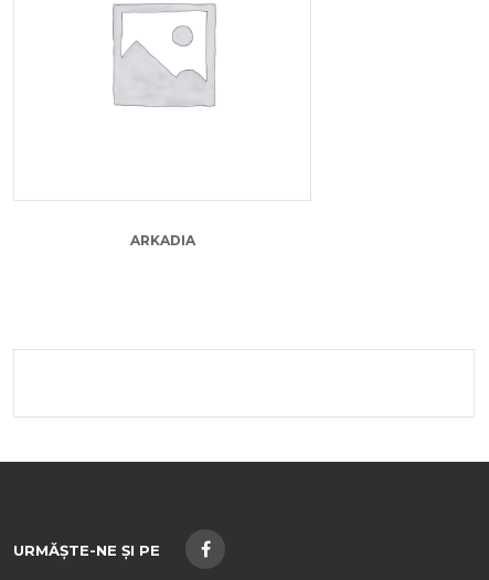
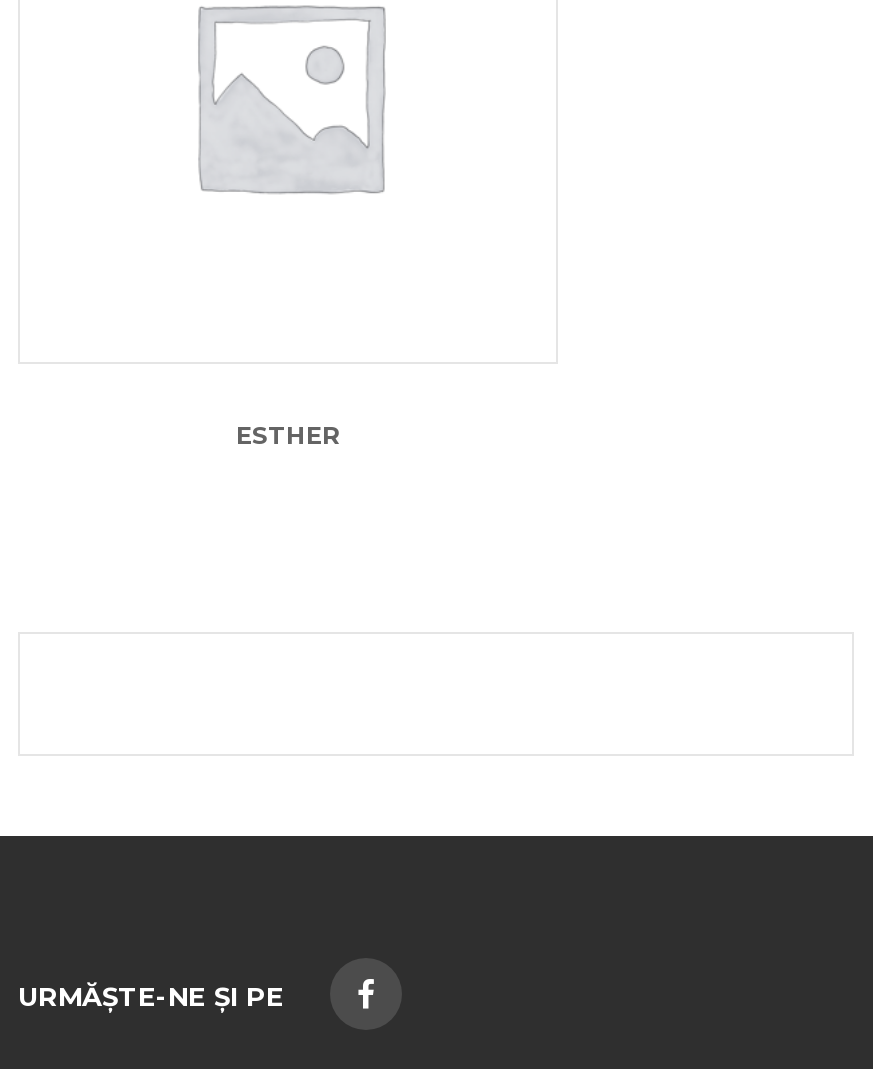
[130,232,195,249] ARKADIA -> [236,420,340,450] ESTHER

